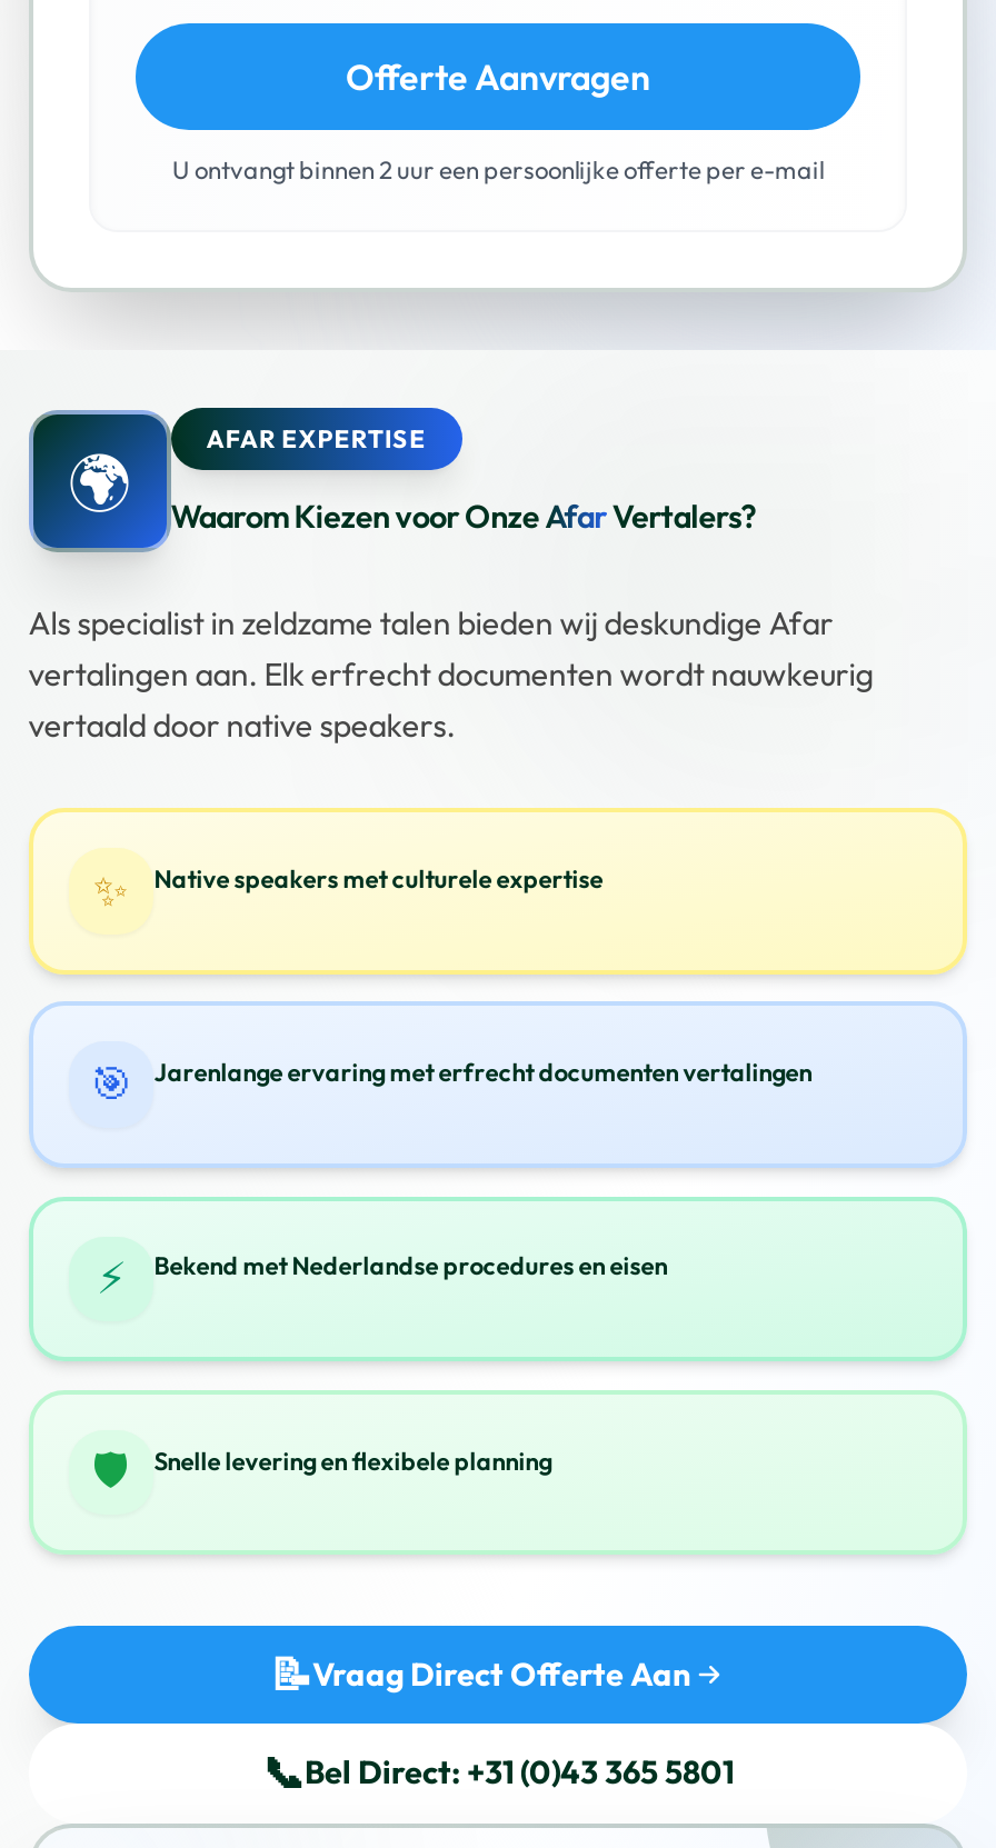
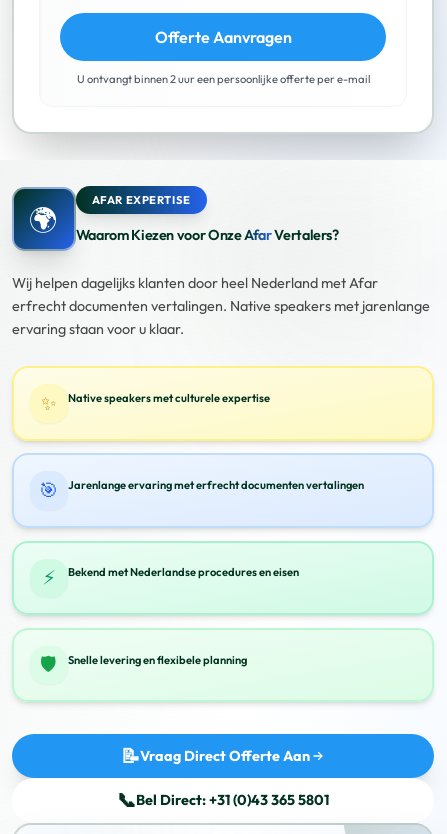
[28,603,873,745] Als specialist in zeldzame talen bieden wij deskundige Afar | vertalingen aan. Elk erfrecht documenten wordt nauwkeurig | vertaald door native speakers. -> [12,274,430,338] Wij helpen dagelijks klanten door heel Nederland met Afar | erfrecht documenten vertalingen. Native speakers met jarenlange | ervaring staan voor u klaar.

